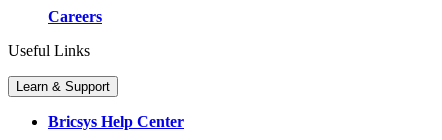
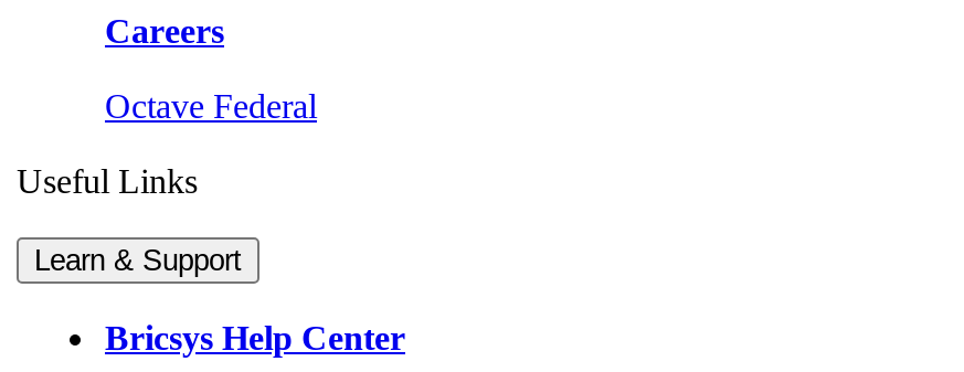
none -> [105,88,317,125] Octave Federal

